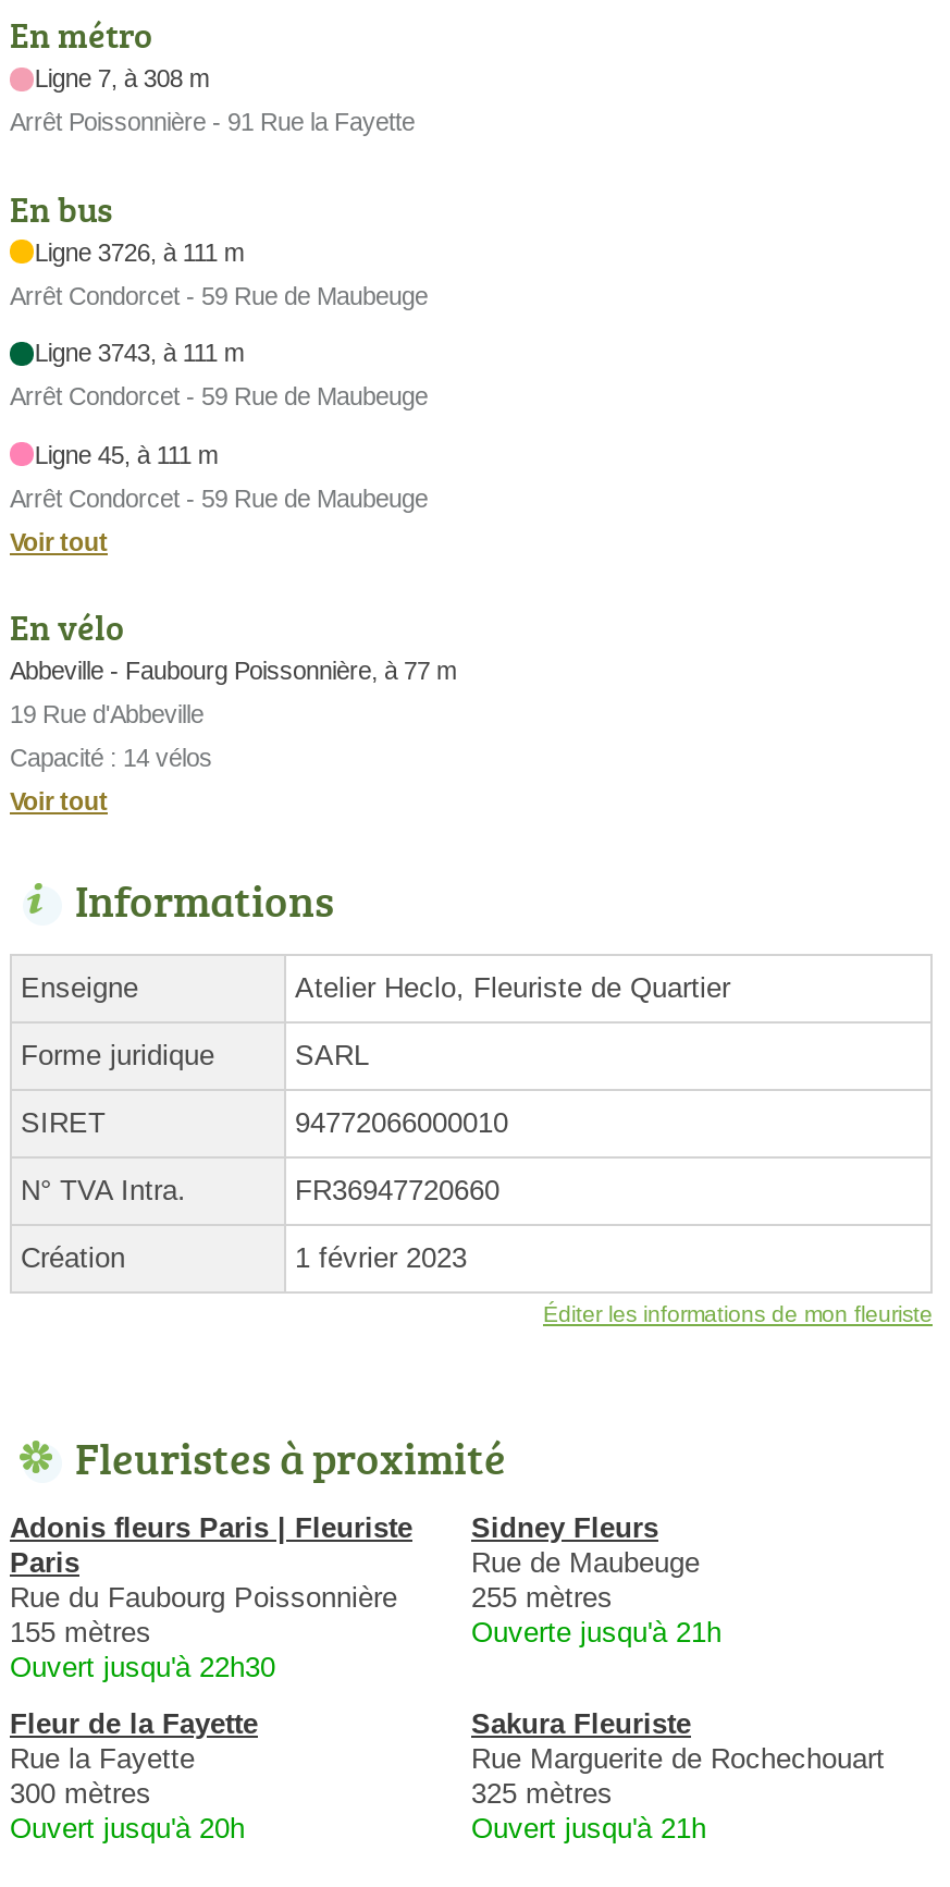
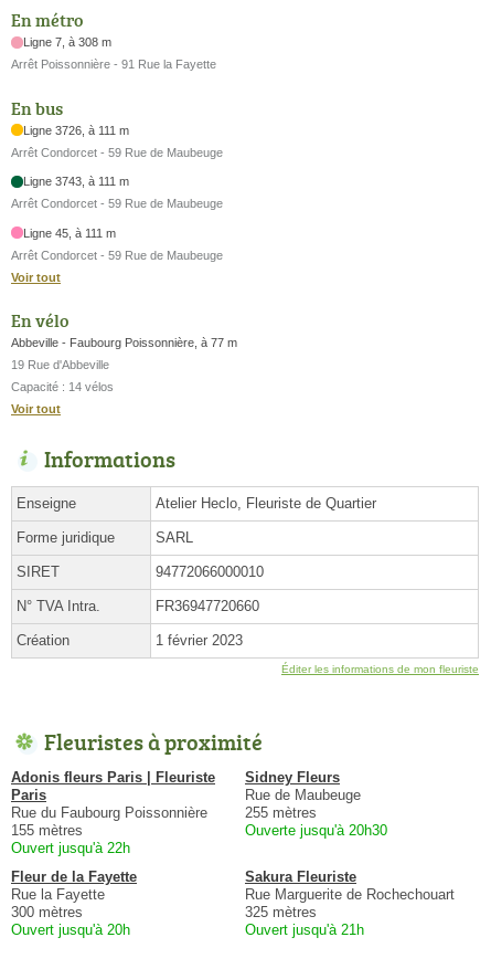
[471,1616,721,1649] Ouverte jusqu'à 21h -> [245,822,387,839] Ouverte jusqu'à 20h30
[10,1651,275,1684] Ouvert jusqu'à 22h30 -> [11,840,130,857] Ouvert jusqu'à 22h

